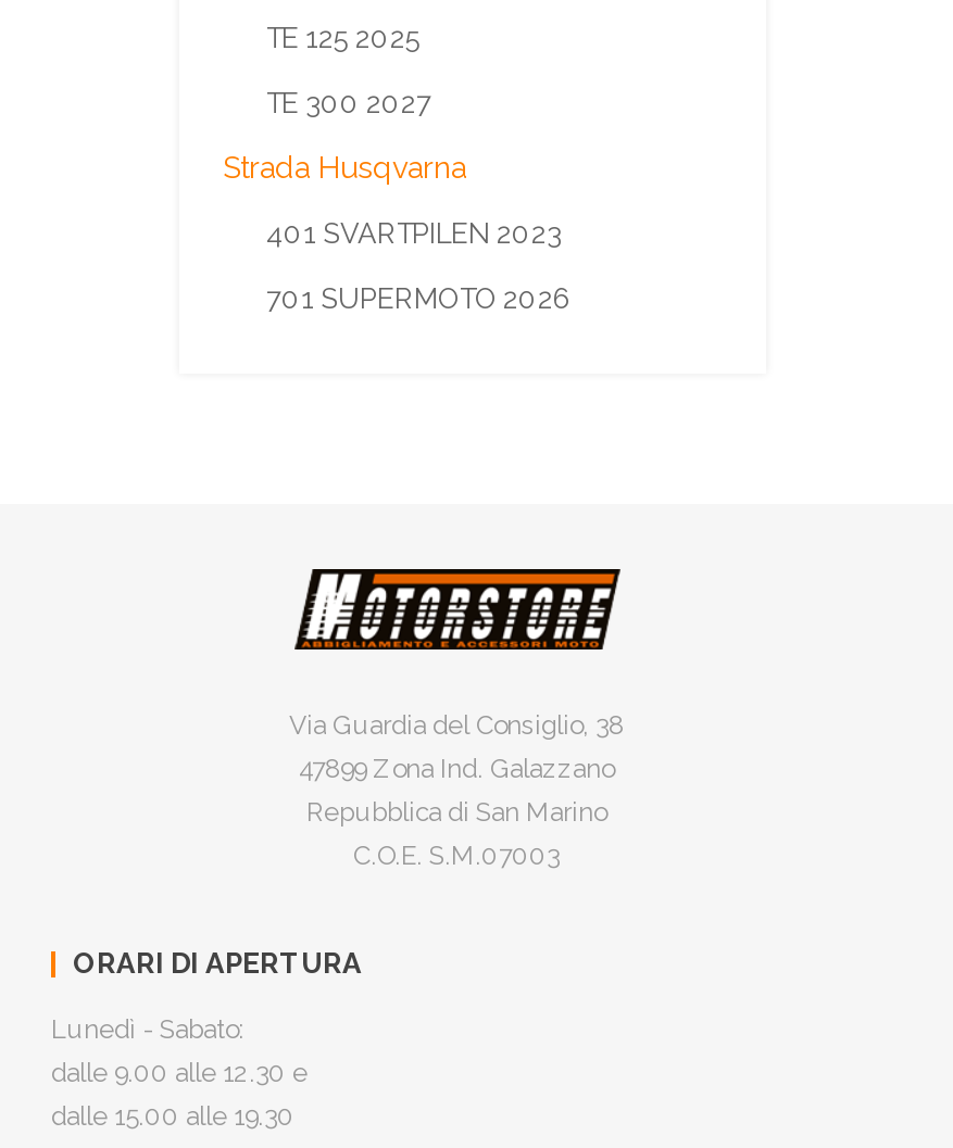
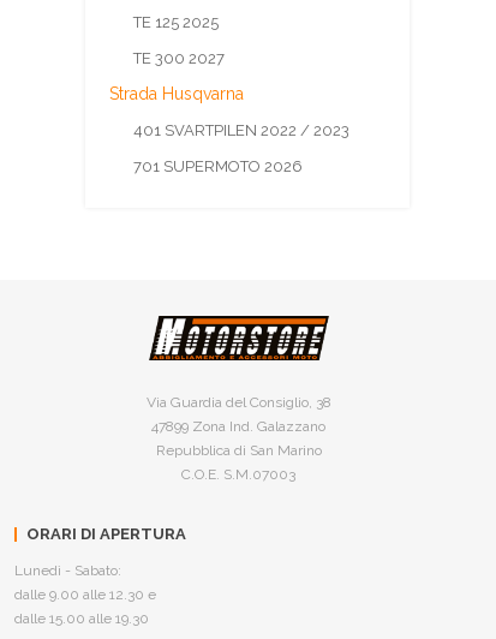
[266,217,562,249] 401 SVARTPILEN 2023 -> [133,121,349,139] 401 SVARTPILEN 2022 / 2023

